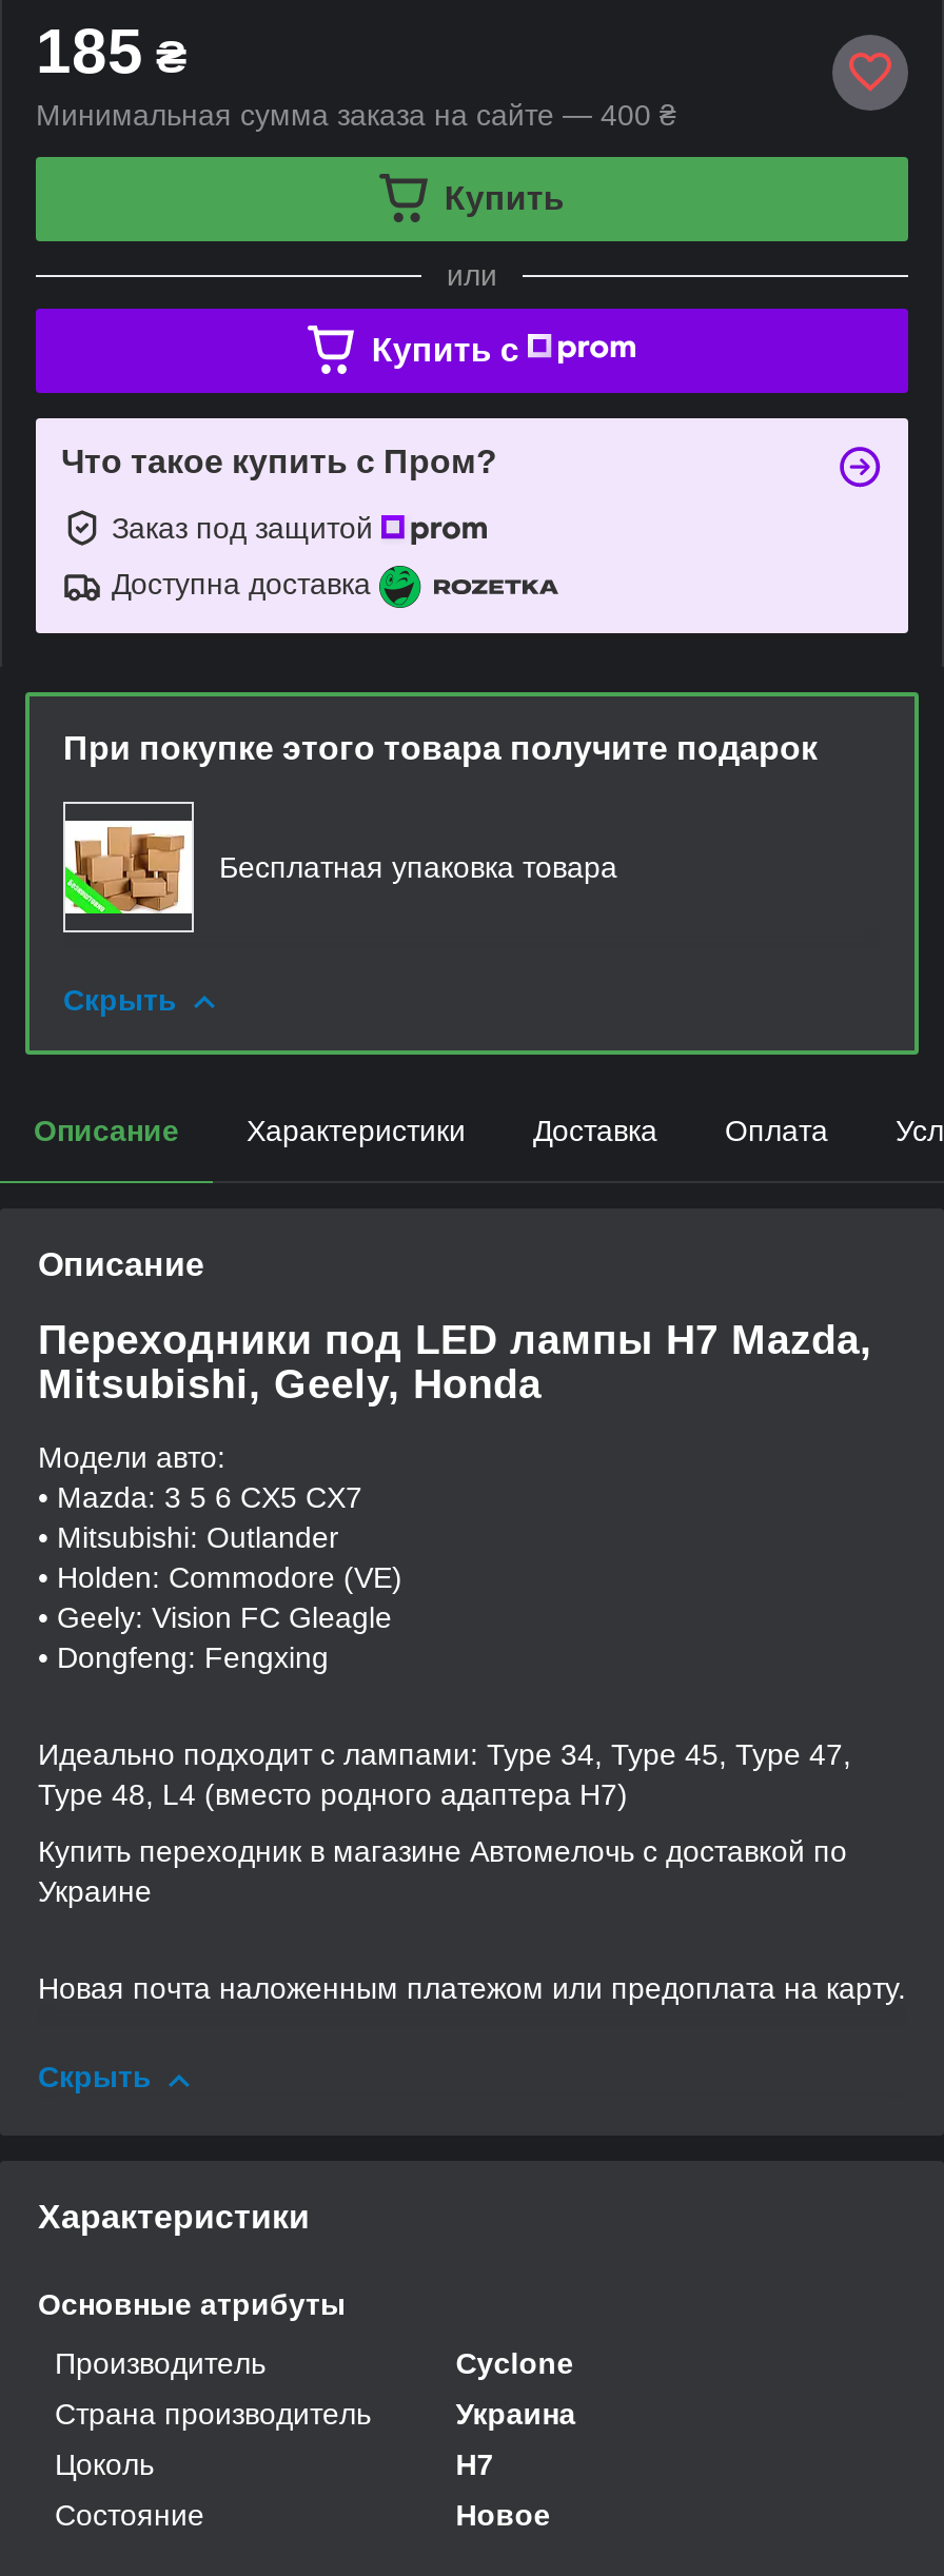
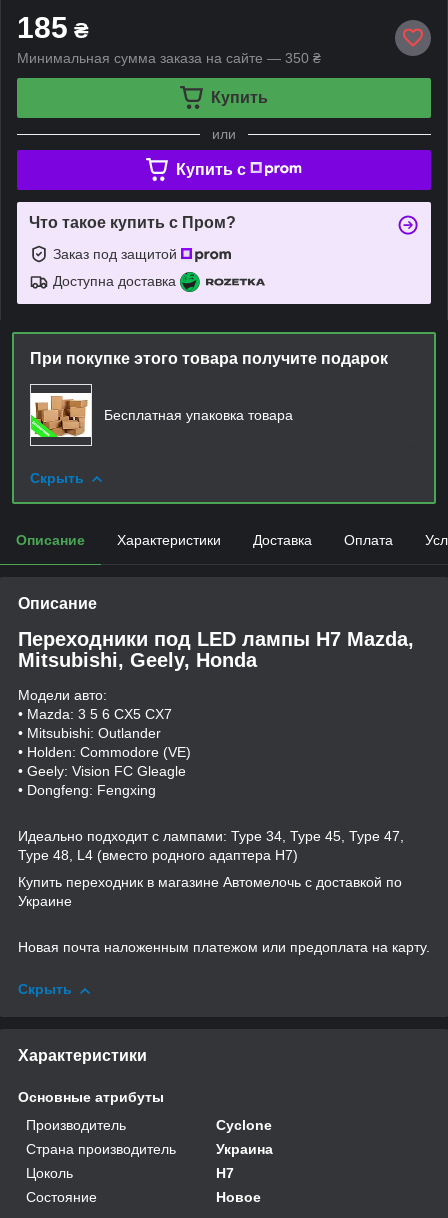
[36,98,676,131] Минимальная сумма заказа на сайте — 400 ₴ -> [17,50,321,66] Минимальная сумма заказа на сайте — 350 ₴

